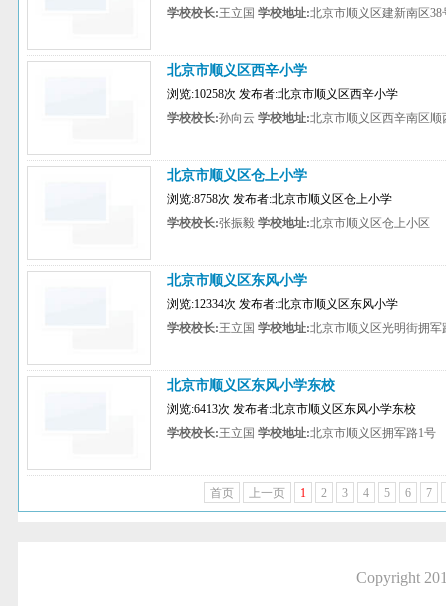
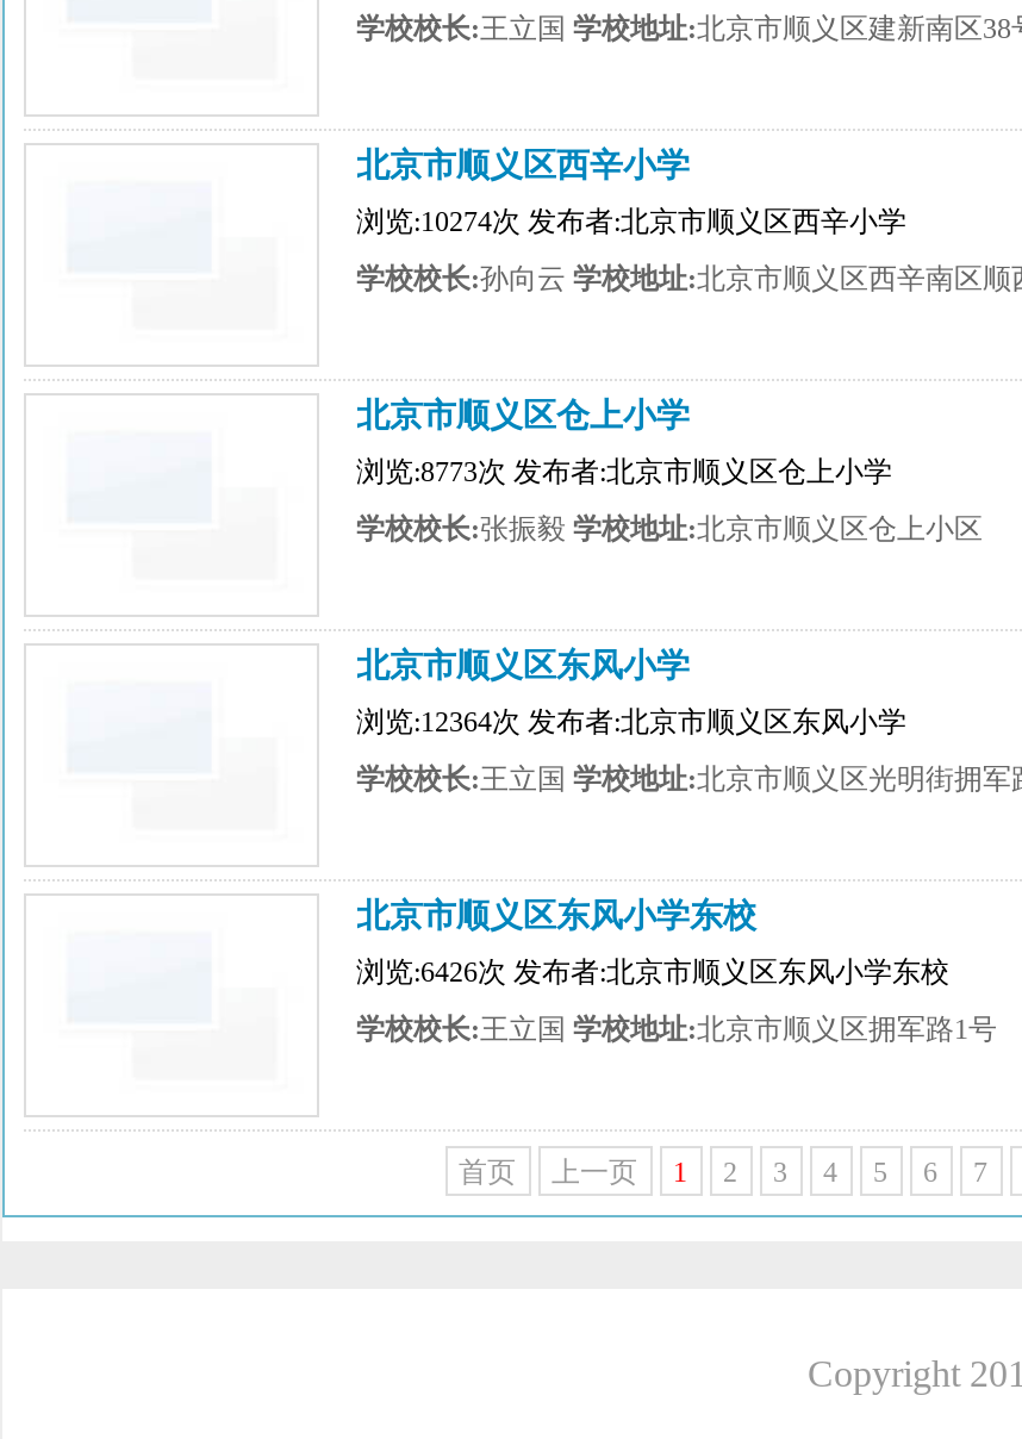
[166,87,397,101] 浏览:10258次 发布者:北京市顺义区西辛小学 -> [356,205,906,238] 浏览:10274次 发布者:北京市顺义区西辛小学
[166,192,391,206] 浏览:8758次 发布者:北京市顺义区仓上小学 -> [356,455,892,488] 浏览:8773次 发布者:北京市顺义区仓上小学
[166,297,397,311] 浏览:12334次 发布者:北京市顺义区东风小学 -> [356,705,906,739] 浏览:12364次 发布者:北京市顺义区东风小学
[166,402,415,416] 浏览:6413次 发布者:北京市顺义区东风小学东校 -> [356,955,949,989] 浏览:6426次 发布者:北京市顺义区东风小学东校

